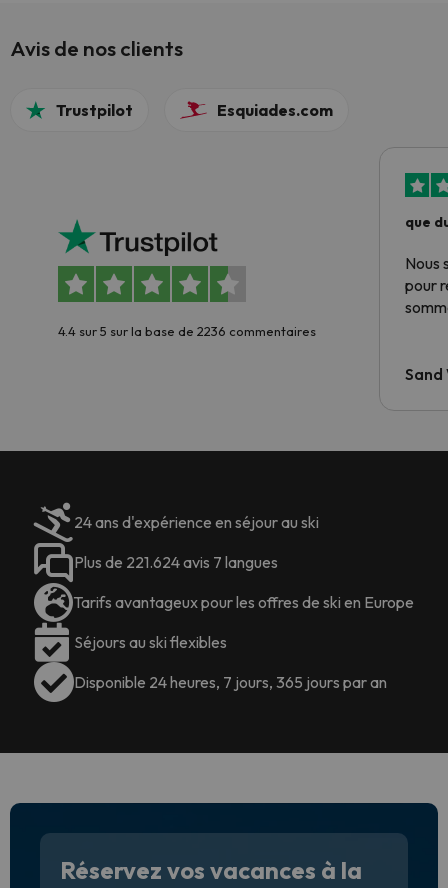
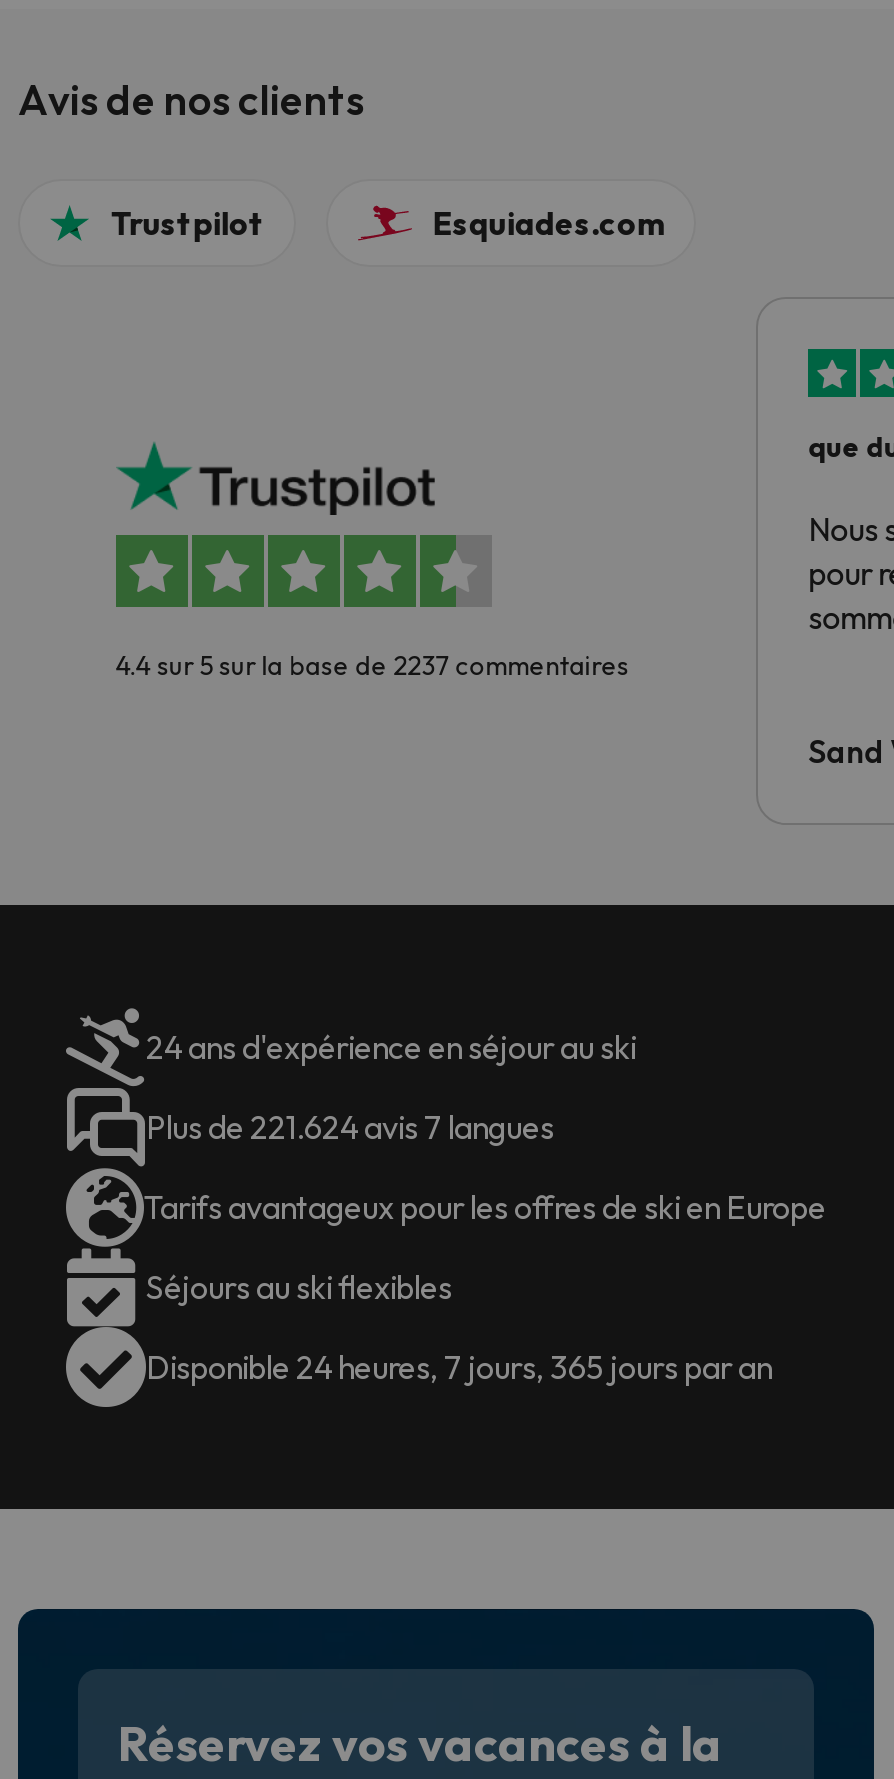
[58,323,316,339] 4.4 sur 5 sur la base de 2236 commentaires -> [115,650,629,682] 4.4 sur 5 sur la base de 2237 commentaires

